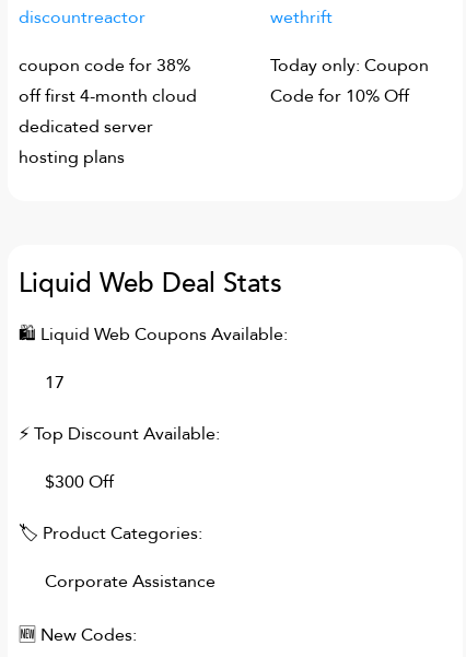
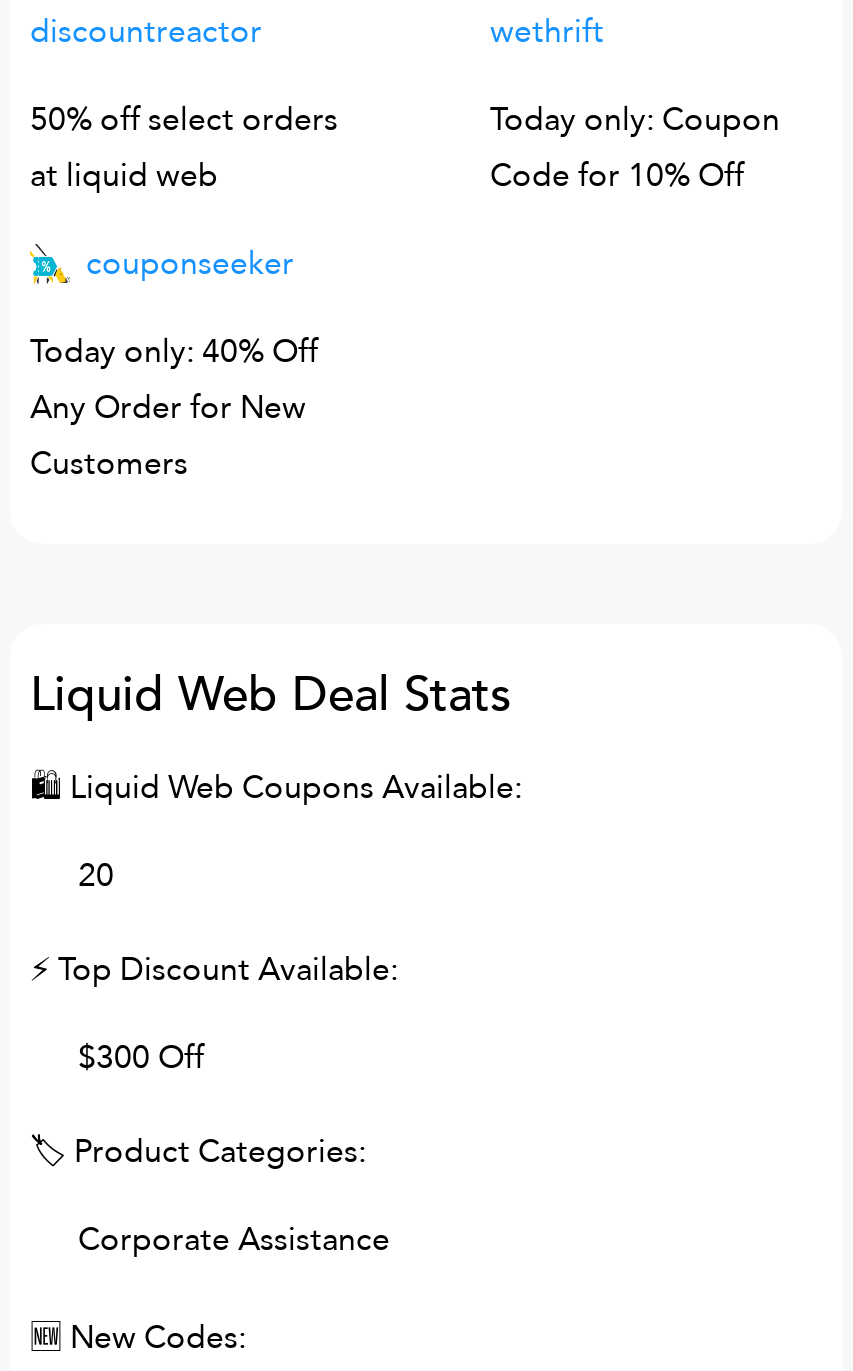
[19,54,197,169] coupon code for 38% | off first 4-month cloud | dedicated server | hosting plans -> [30,98,338,198] 50% off select orders | at liquid web
none -> [30,242,318,486] couponseeker | Today only: 40% Off | Any Order for New | Customers
[45,371,65,395] 17 -> [78,854,114,898] 20

